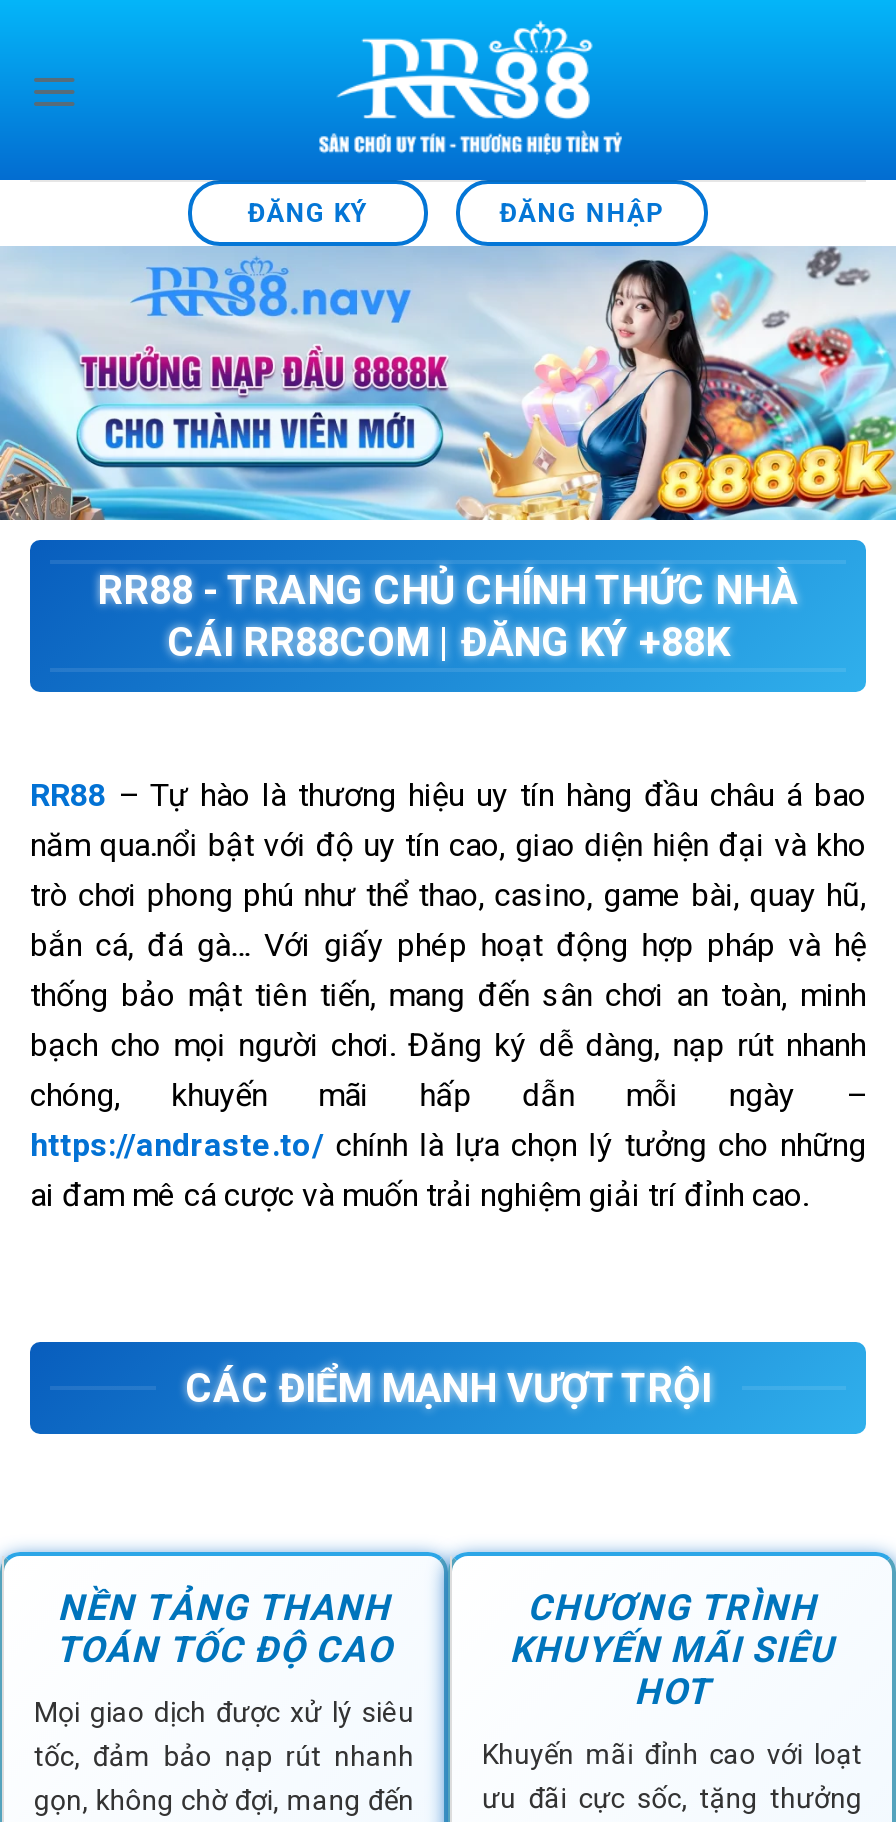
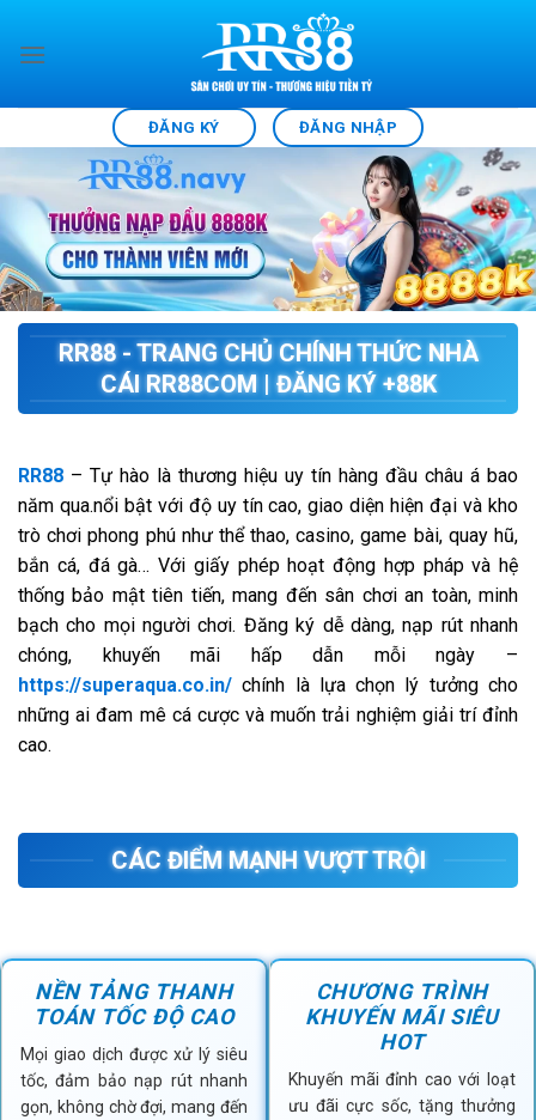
[30,1126,866,1214] https://andraste.to/ chính là lựa chọn lý tưởng cho những | ai đam mê cá cược và muốn trải nghiệm giải trí đỉnh cao. -> [18,674,518,756] https://superaqua.co.in/ chính là lựa chọn lý tưởng cho | những ai đam mê cá cược và muốn trải nghiệm giải trí đỉnh | cao.

